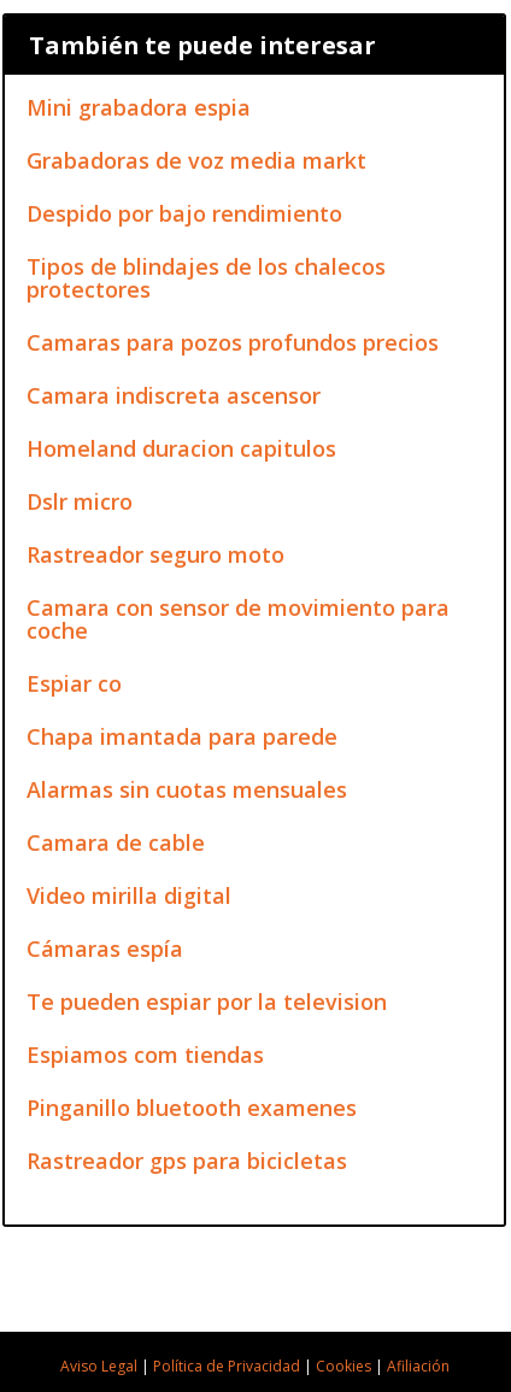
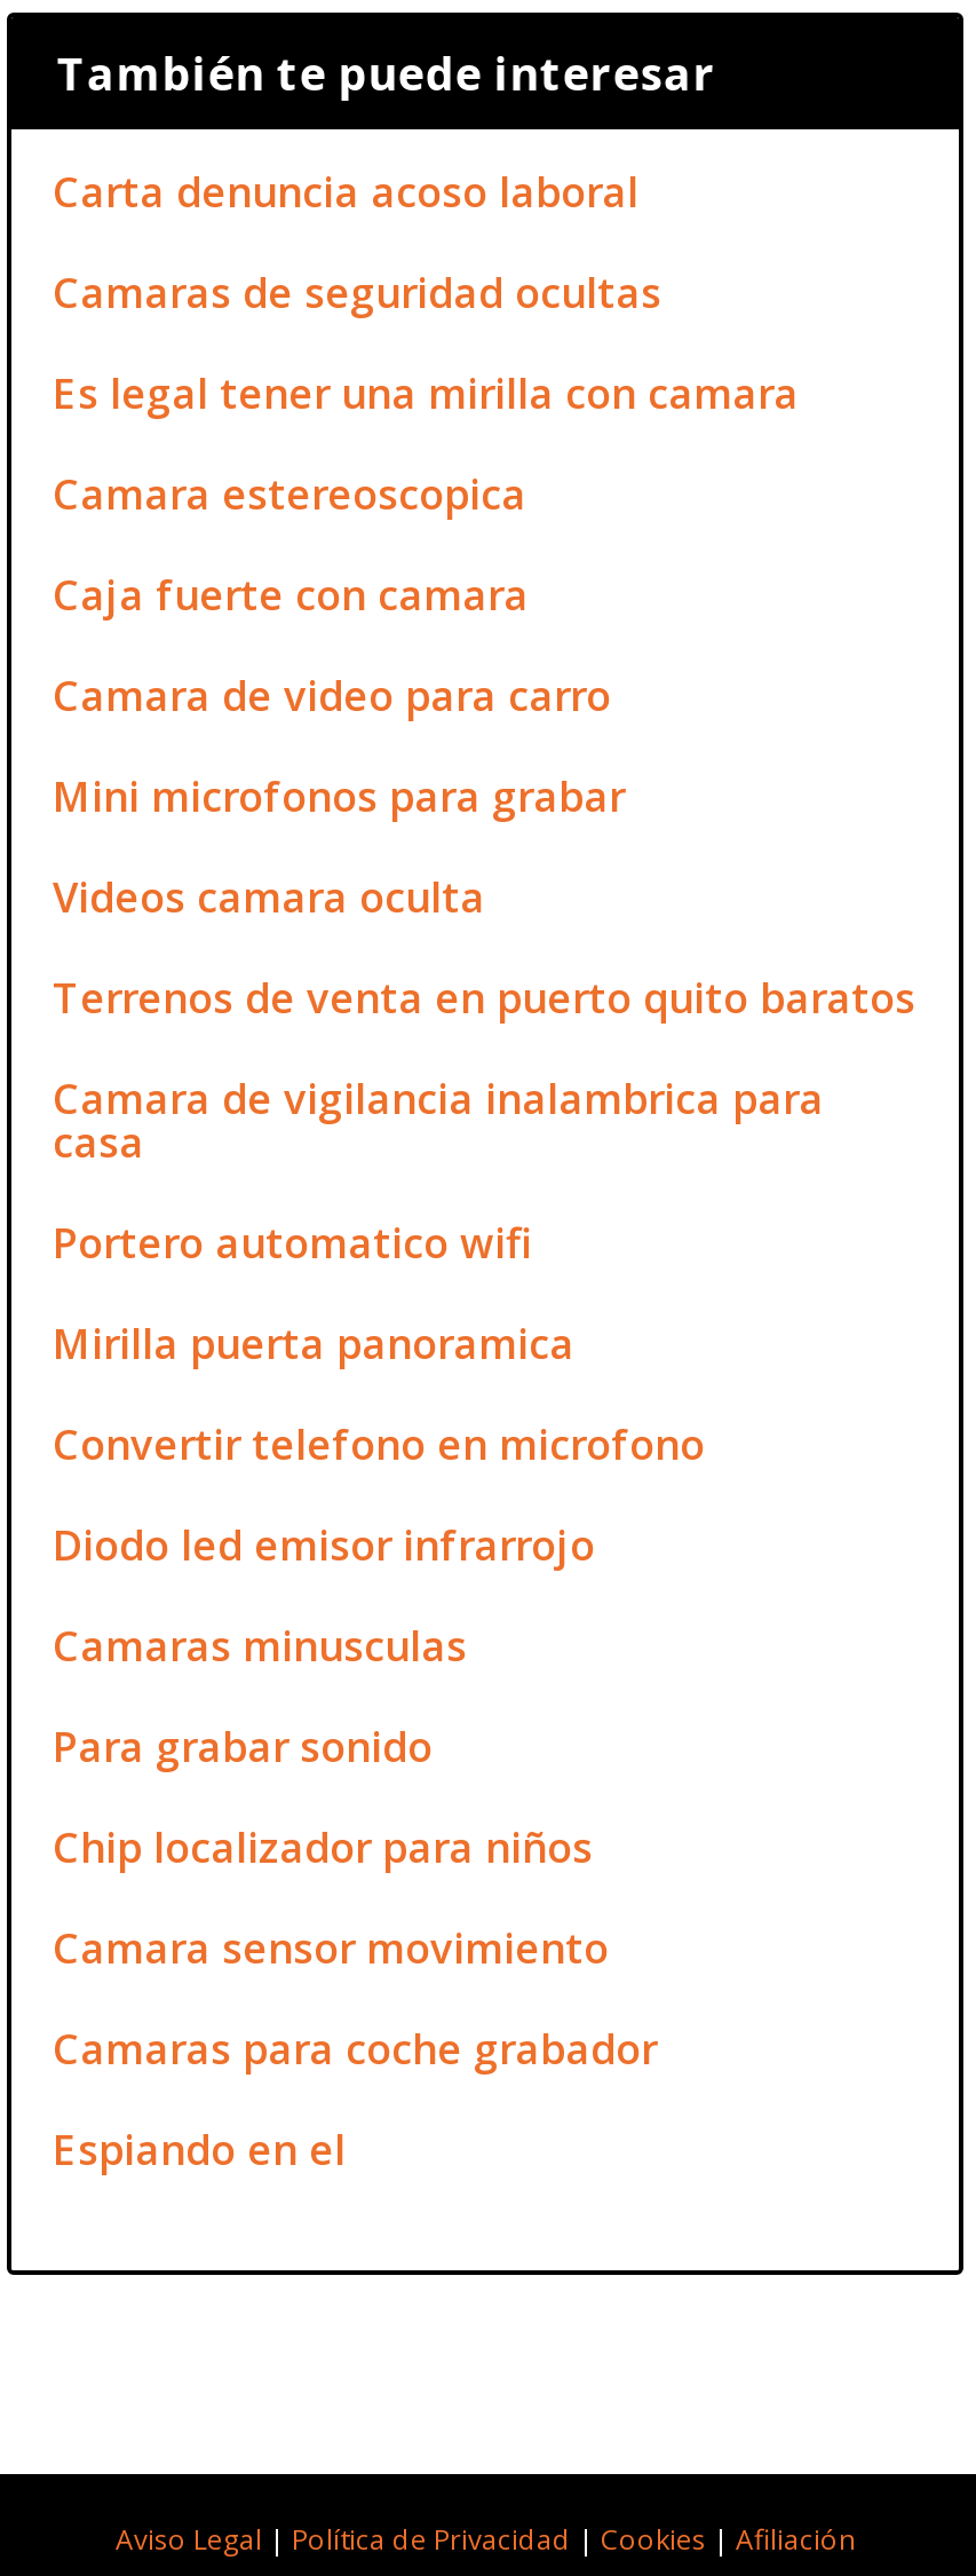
[27,93,251,121] Mini grabadora espia -> [53,163,638,218] Carta denuncia acoso laboral
[27,146,366,175] Grabadoras de voz media markt -> [53,264,661,319] Camaras de seguridad ocultas
[27,199,342,228] Despido por bajo rendimiento -> [53,365,799,420] Es legal tener una mirilla con camara
[27,252,386,303] Tipos de blindajes de los chalecos | protectores -> [53,466,526,520] Camara estereoscopica
[27,328,439,356] Camaras para pozos profundos precios -> [53,566,529,621] Caja fuerte con camara
[27,381,321,410] Camara indiscreta ascensor -> [53,667,611,722] Camara de video para carro
[27,434,336,463] Homeland duracion capitulos -> [53,768,625,823] Mini microfonos para grabar
[27,487,133,516] Dslr micro -> [53,869,485,923] Videos camara oculta
[27,540,284,569] Rastreador seguro moto -> [53,969,915,1024] Terrenos de venta en puerto quito baratos
[27,593,450,645] Camara con sensor de movimiento para | coche -> [53,1070,824,1168] Camara de vigilancia inalambrica para | casa
[27,669,122,698] Espiar co -> [53,1214,533,1269] Portero automatico wifi
[27,722,337,751] Chapa imantada para parede -> [53,1315,574,1370] Mirilla puerta panoramica
[27,775,347,804] Alarmas sin cuotas mensuales -> [53,1416,705,1471] Convertir telefono en microfono
[27,828,205,857] Camara de cable -> [53,1517,595,1571] Diodo led emisor infrarrojo
[27,881,231,910] Video mirilla digital -> [53,1617,467,1672] Camaras minusculas
[27,934,183,963] Cámaras espía -> [53,1718,433,1773] Para grabar sonido
[27,987,387,1016] Te pueden espiar por la television -> [53,1819,593,1874] Chip localizador para niños
[27,1040,264,1069] Espiamos com tiendas -> [53,1920,609,1974] Camara sensor movimiento
[27,1093,357,1122] Pinganillo bluetooth examenes -> [53,2020,657,2075] Camaras para coche grabador
[27,1146,347,1175] Rastreador gps para bicicletas -> [53,2121,346,2176] Espiando en el

